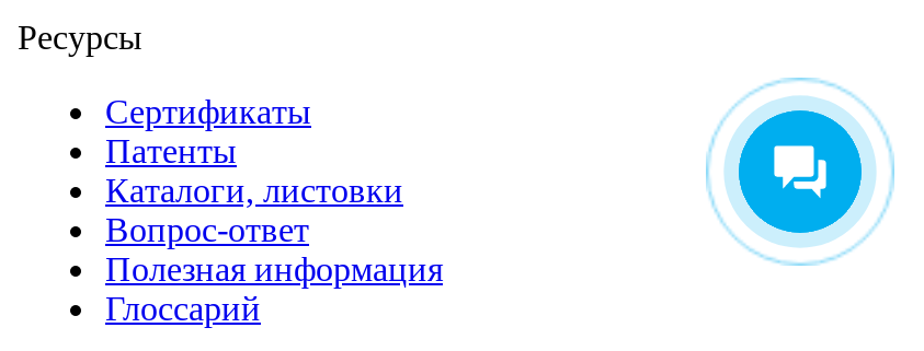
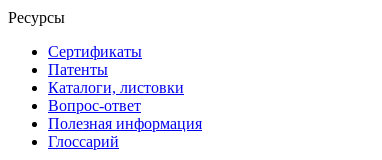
[706,78,894,266] [image] -> none

